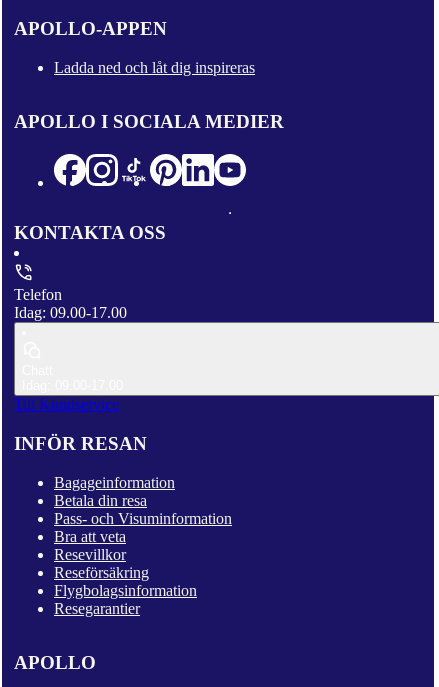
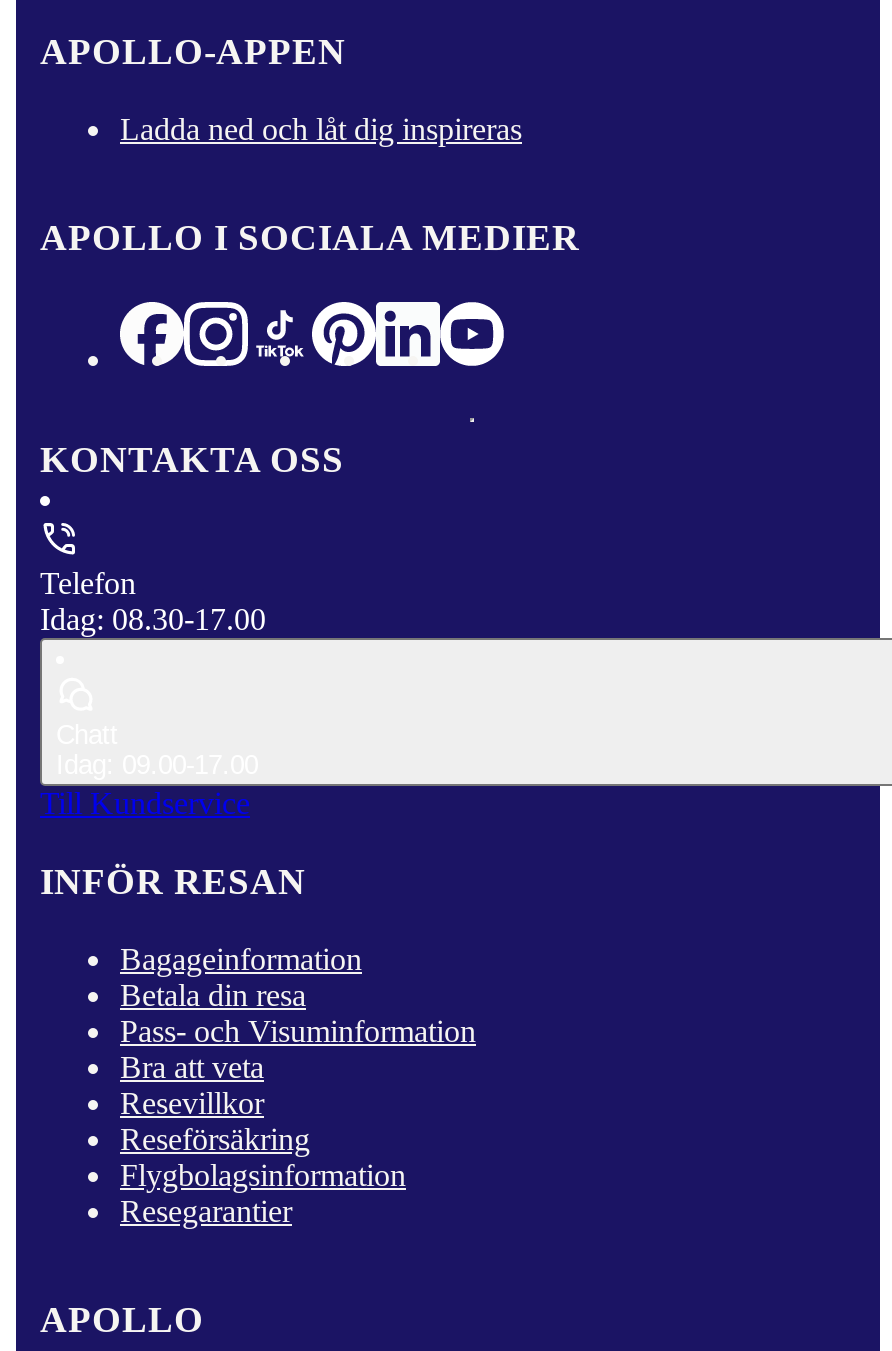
[14,304,127,321] Idag: 09.00-17.00 -> [40,602,266,636] Idag: 08.30-17.00

